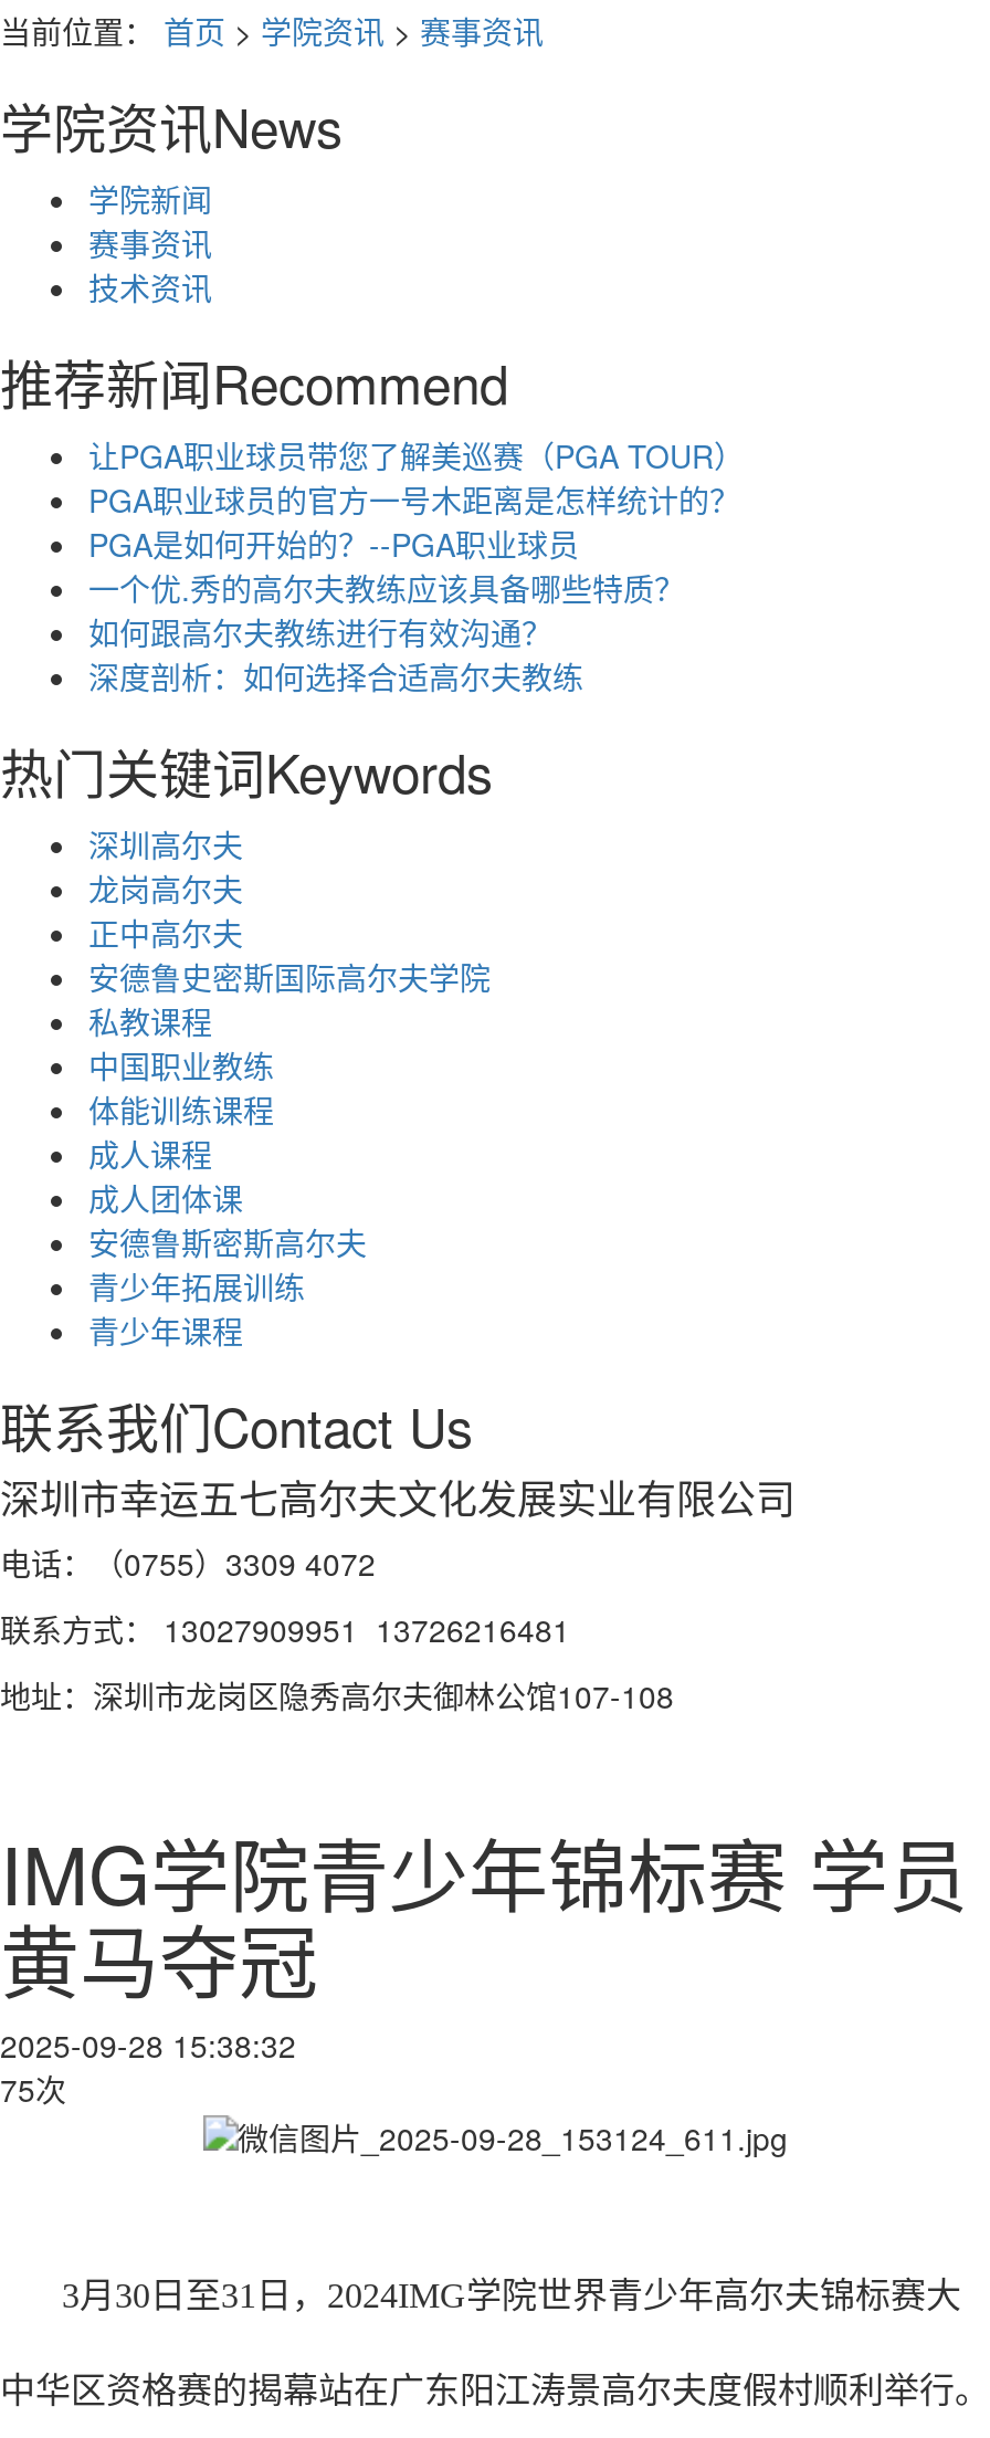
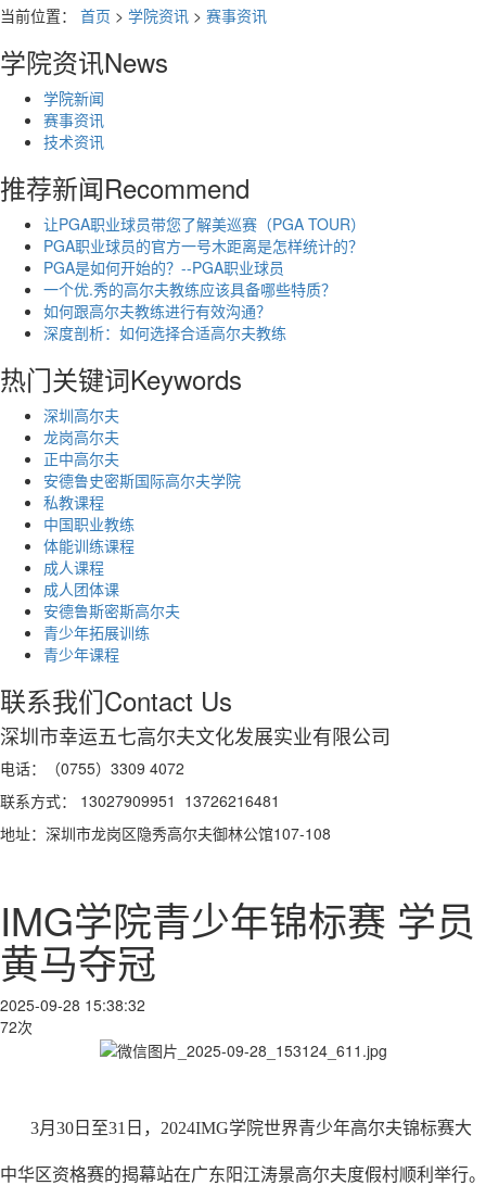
[0,2066,66,2110] 75次 -> [0,1015,33,1037] 72次

